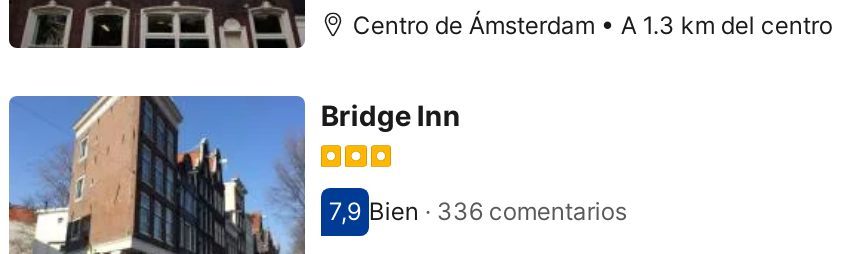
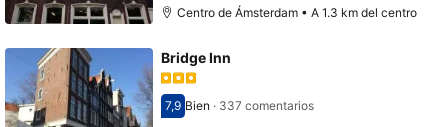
[329,196,627,226] 7,9 Bien · 336 comentarios -> [165,98,314,113] 7,9 Bien · 337 comentarios

